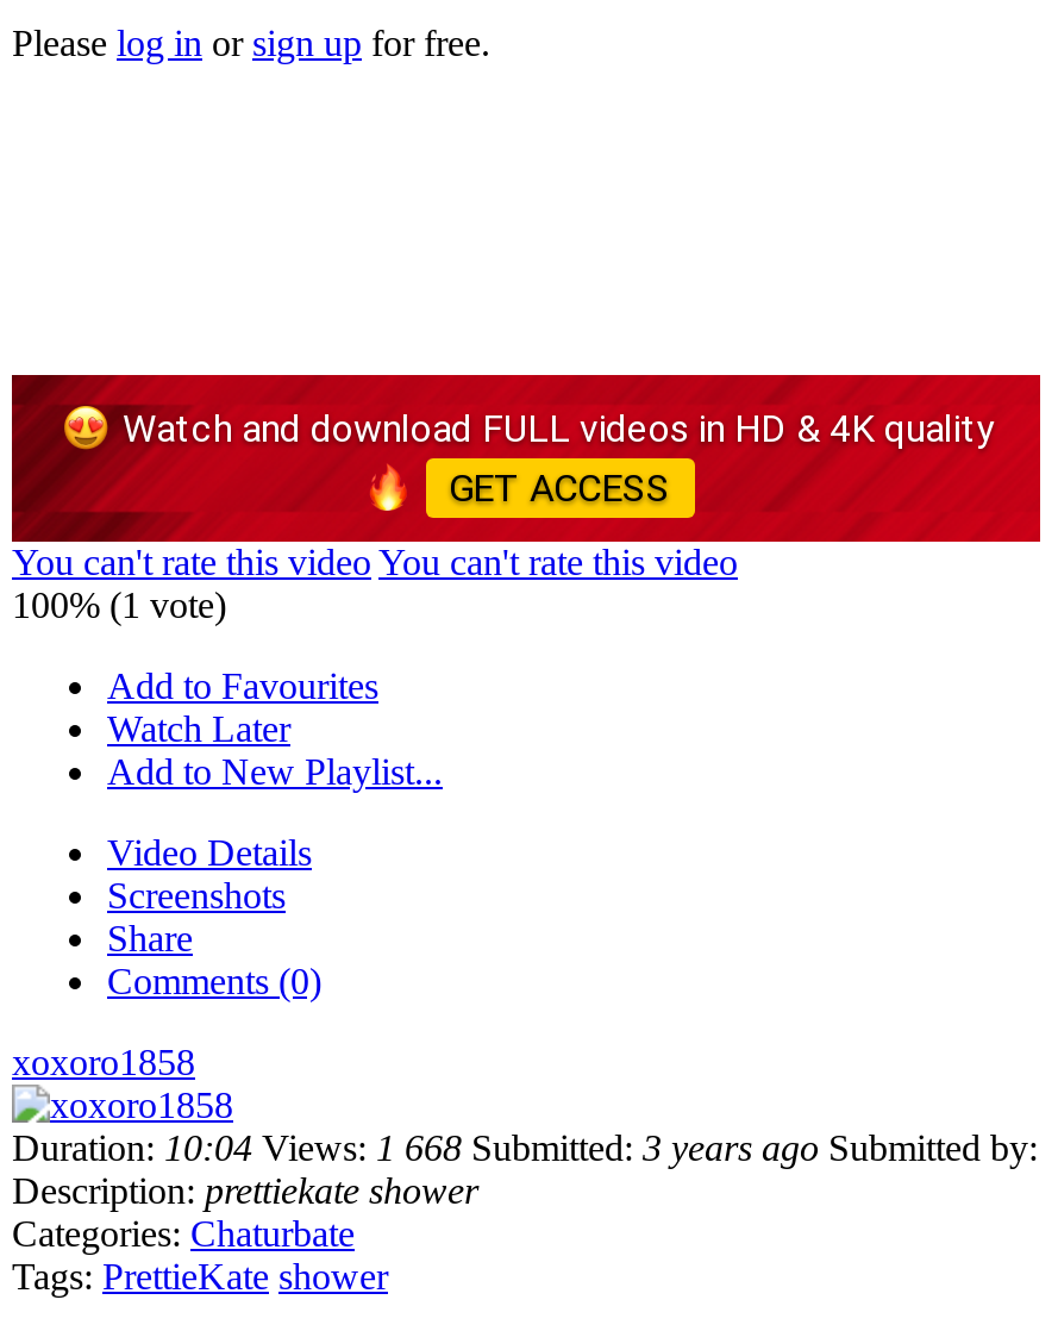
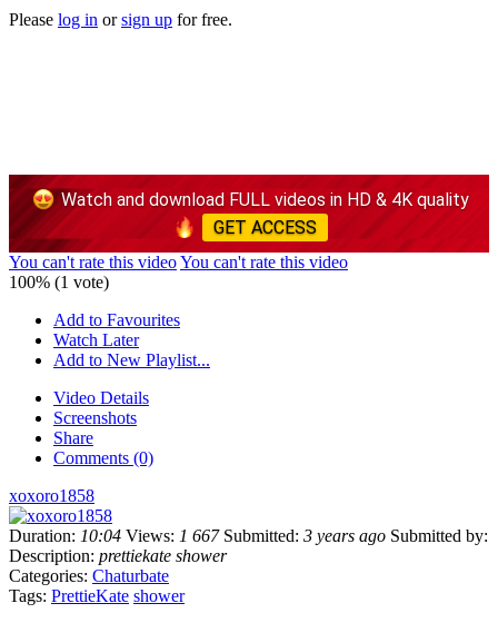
[12,1128,1038,1168] Duration: 10:04 Views: 1 668 Submitted: 3 years ago Submitted by: -> [9,526,488,545] Duration: 10:04 Views: 1 667 Submitted: 3 years ago Submitted by:

